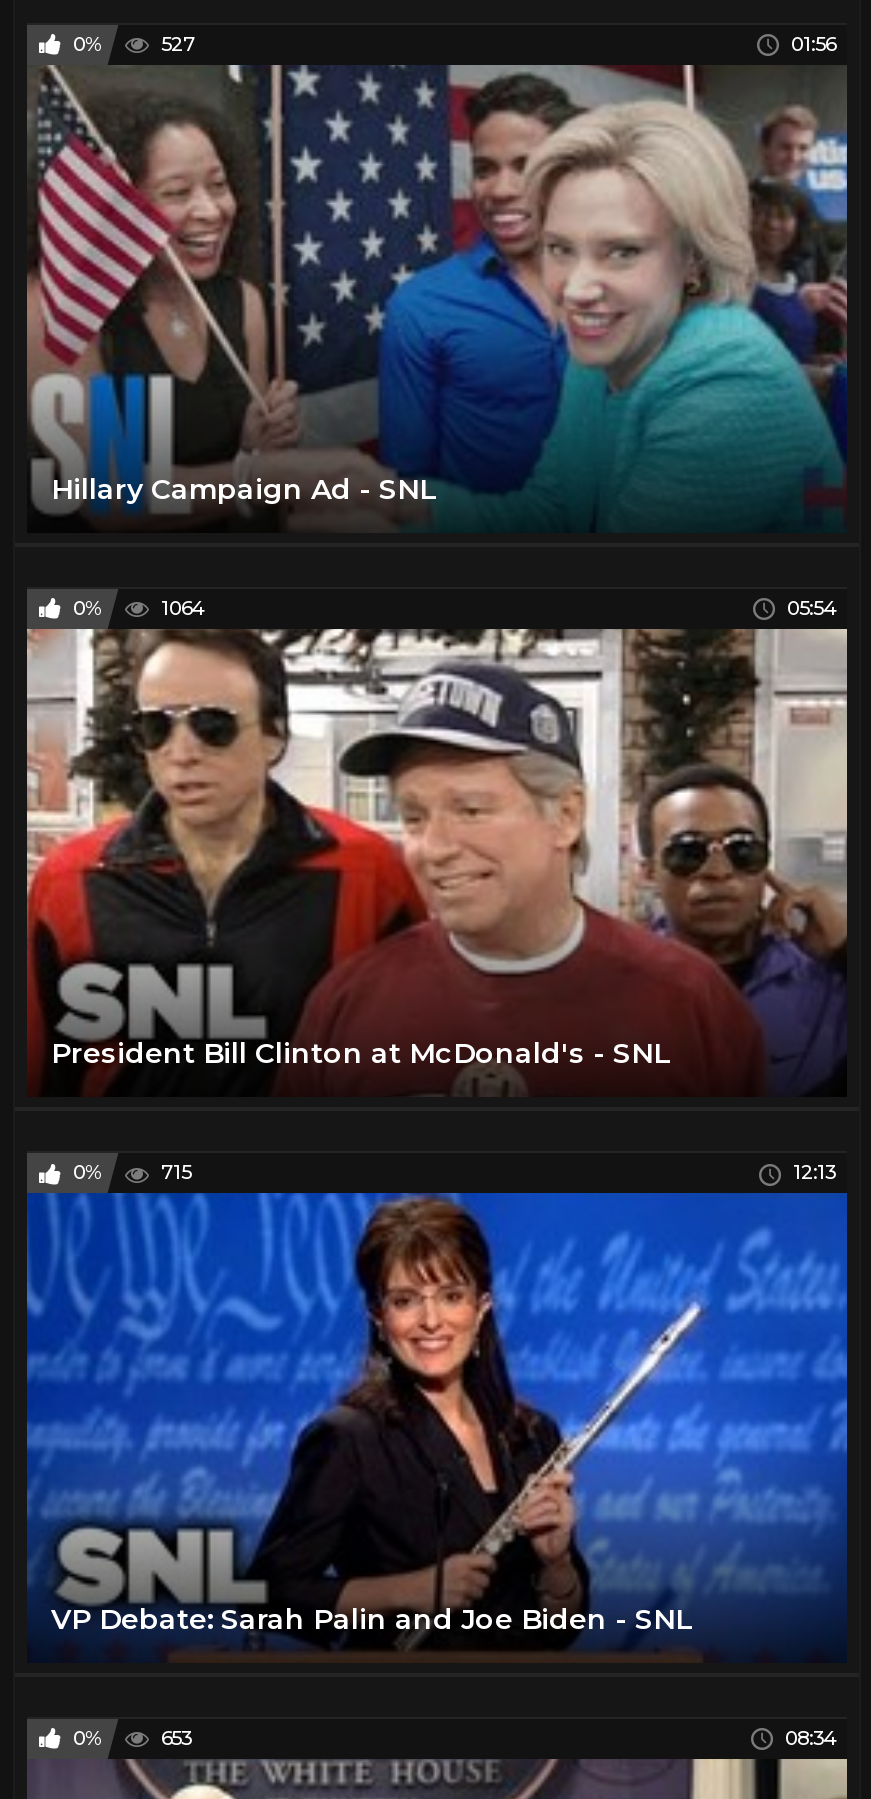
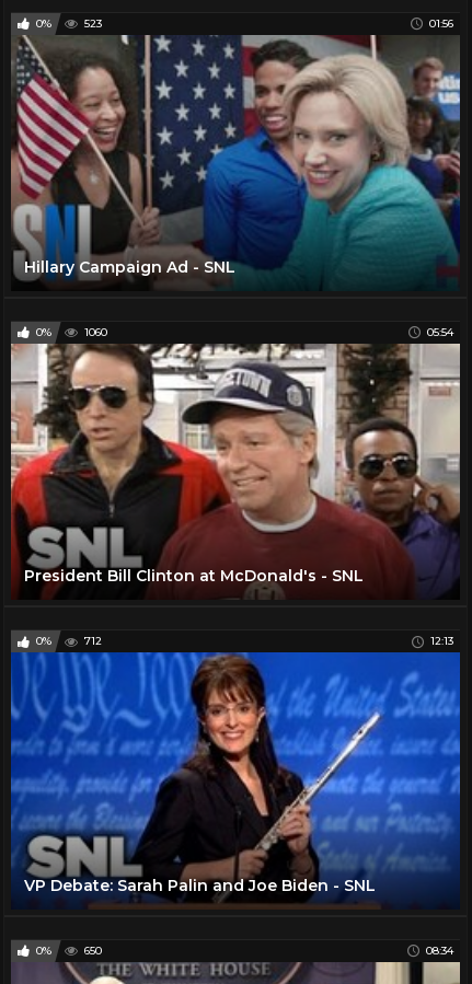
[161,31,195,57] 527 -> [84,16,102,31] 523
[161,595,203,621] 1064 -> [84,325,107,340] 1060
[161,1160,191,1186] 715 -> [84,634,102,648] 712
[161,1724,191,1750] 653 -> [84,943,102,957] 650

